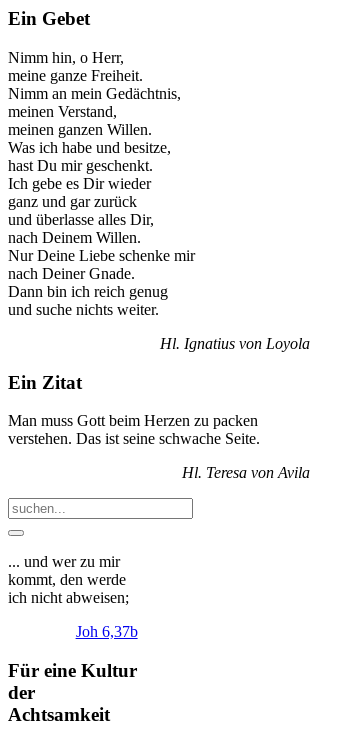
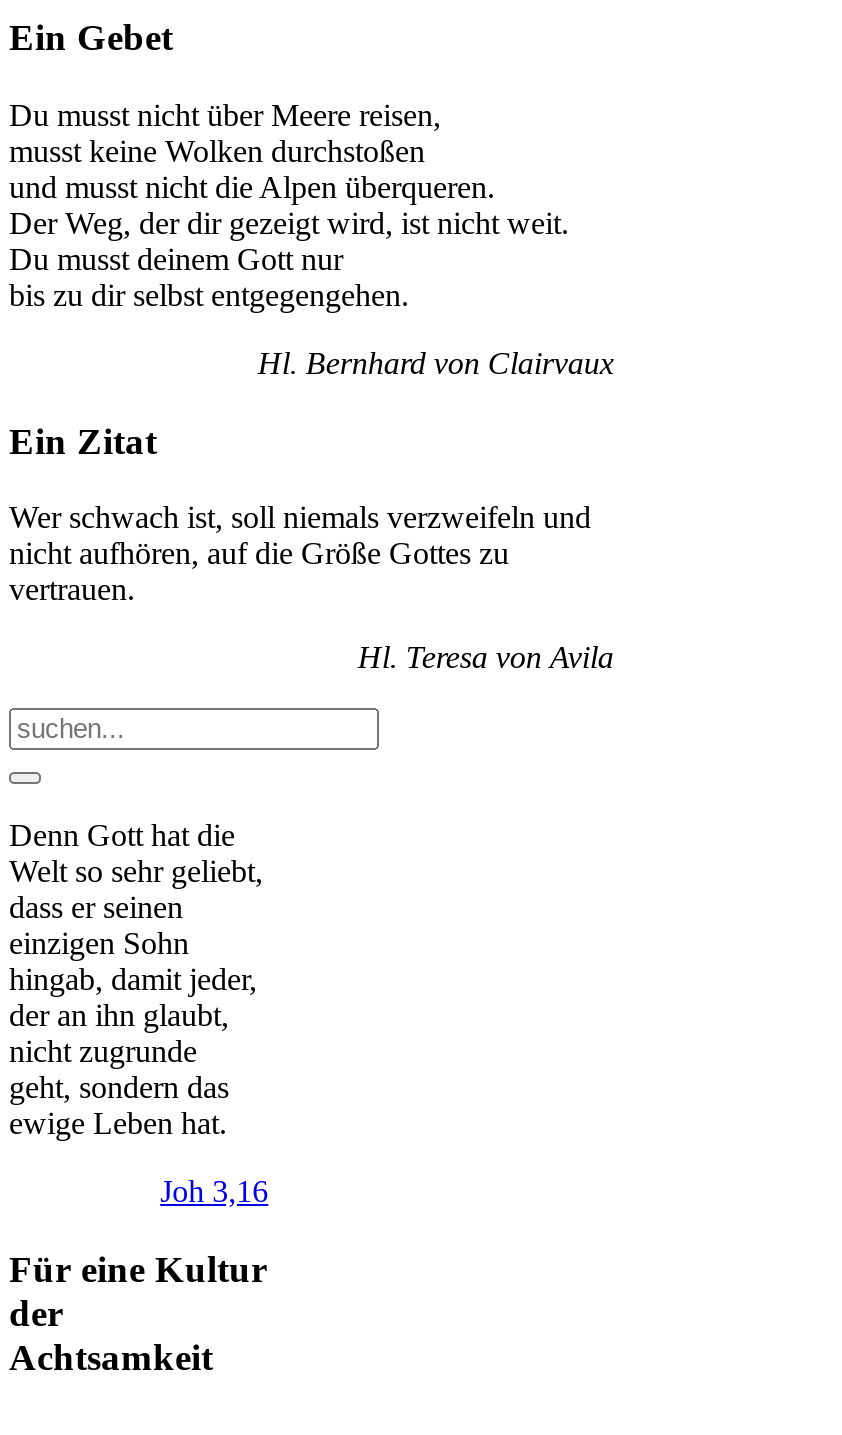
[8,49,195,318] Nimm hin, o Herr, | meine ganze Freiheit. | Nimm an mein Gedächtnis, | meinen Verstand, | meinen ganzen Willen. | Was ich habe und besitze, | hast Du mir geschenkt. | Ich gebe es Dir wieder | ganz und gar zurück | und überlasse alles Dir, | nach Deinem Willen. | Nur Deine Liebe schenke mir | nach Deiner Gnade. | Dann bin ich reich genug | und suche nichts weiter. -> [9,98,569,312] Du musst nicht über Meere reisen, | musst keine Wolken durchstoßen | und musst nicht die Alpen überqueren. | Der Weg, der dir gezeigt wird, ist nicht weit. | Du musst deinem Gott nur | bis zu dir selbst entgegengehen.
[160,335,310,352] Hl. Ignatius von Loyola -> [258,346,614,380] Hl. Bernhard von Clairvaux
moved [8,372,82,393] -> [9,419,157,461]: Ein Zitat
[8,412,260,447] Man muss Gott beim Herzen zu packen | verstehen. Das ist seine schwache Seite. -> [9,501,591,607] Wer schwach ist, soll niemals verzweifeln und | nicht aufhören, auf die Größe Gottes zu | vertrauen.
moved [182,464,310,481] -> [358,641,614,675]: Hl. Teresa von Avila
[8,553,129,606] ... und wer zu mir | kommt, den werde | ich nicht abweisen; -> [9,819,263,1141] Denn Gott hat die | Welt so sehr geliebt, | dass er seinen | einzigen Sohn | hingab, damit jeder, | der an ihn glaubt, | nicht zugrunde | geht, sondern das | ewige Leben hat.
[76,623,138,640] Joh 6,37b -> [160,1175,268,1209] Joh 3,16

